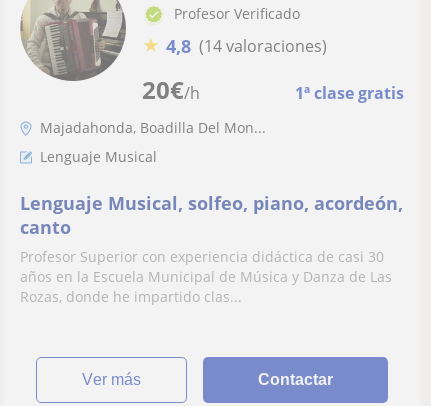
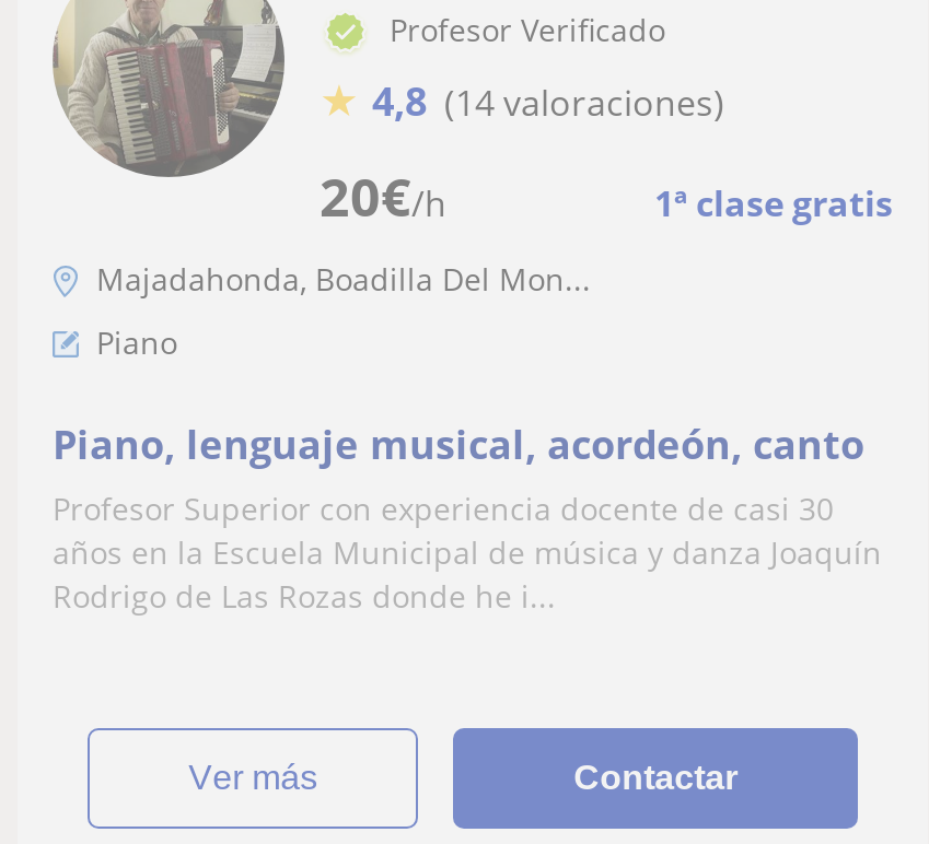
[40,147,157,166] Lenguaje Musical -> [96,321,177,363] Piano
[20,191,403,306] Lenguaje Musical, solfeo, piano, acordeón, | canto | Profesor Superior con experiencia didáctica de casi 30 | años en la Escuela Municipal de Música y Danza de Las | Rozas, donde he impartido clas... -> [53,417,882,616] Piano, lenguaje musical, acordeón, canto | Profesor Superior con experiencia docente de casi 30 | años en la Escuela Municipal de música y danza Joaquín | Rodrigo de Las Rozas donde he i...

